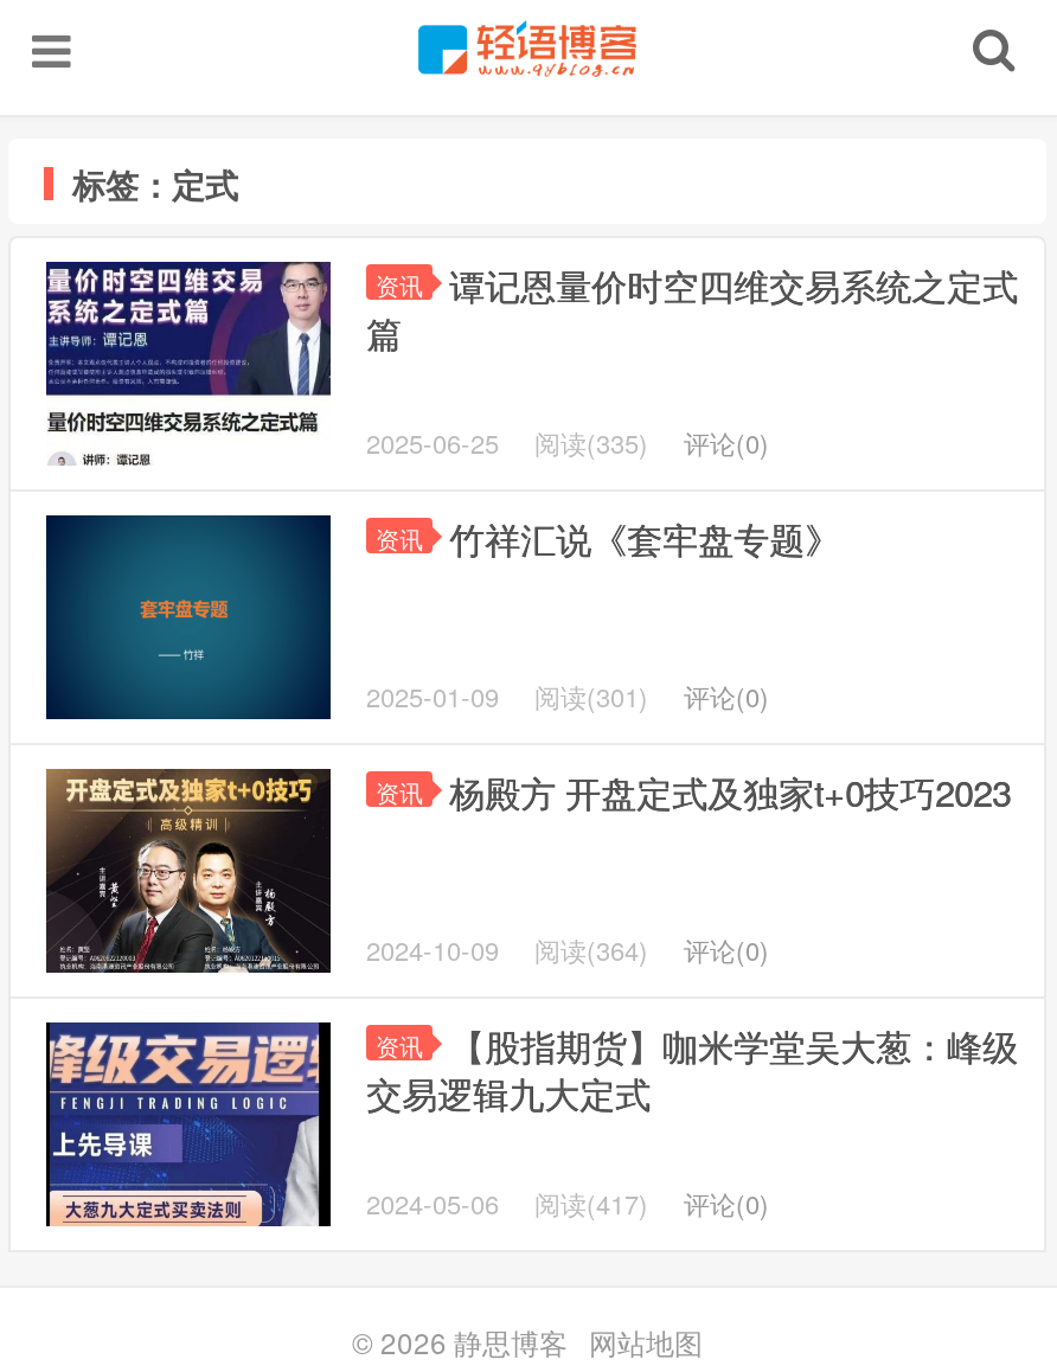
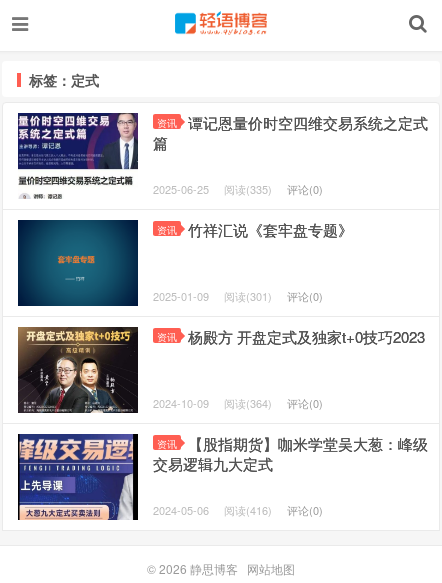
[366,1184,769,1222] 2024-05-06 阅读(417) 评论(0) -> [153,502,323,518] 2024-05-06 阅读(416) 评论(0)

